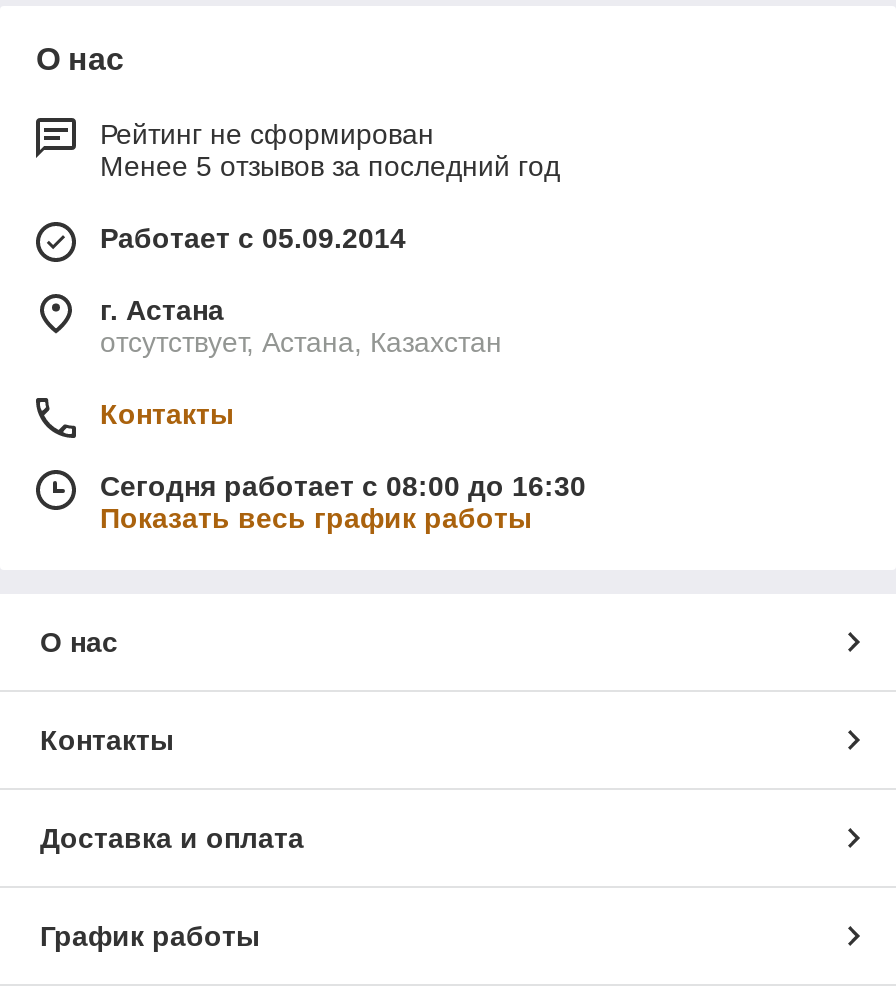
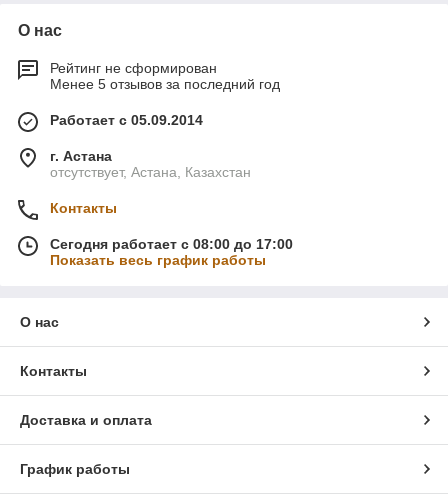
[100,469,586,501] Сегодня работает с 08:00 до 16:30 -> [50,236,293,252] Сегодня работает с 08:00 до 17:00

